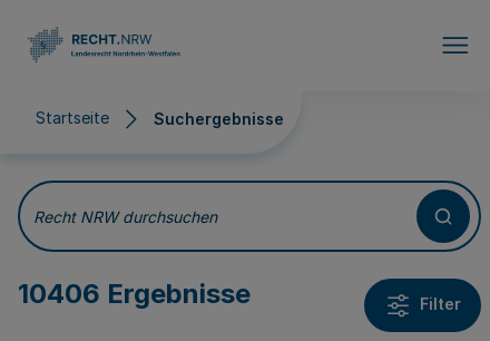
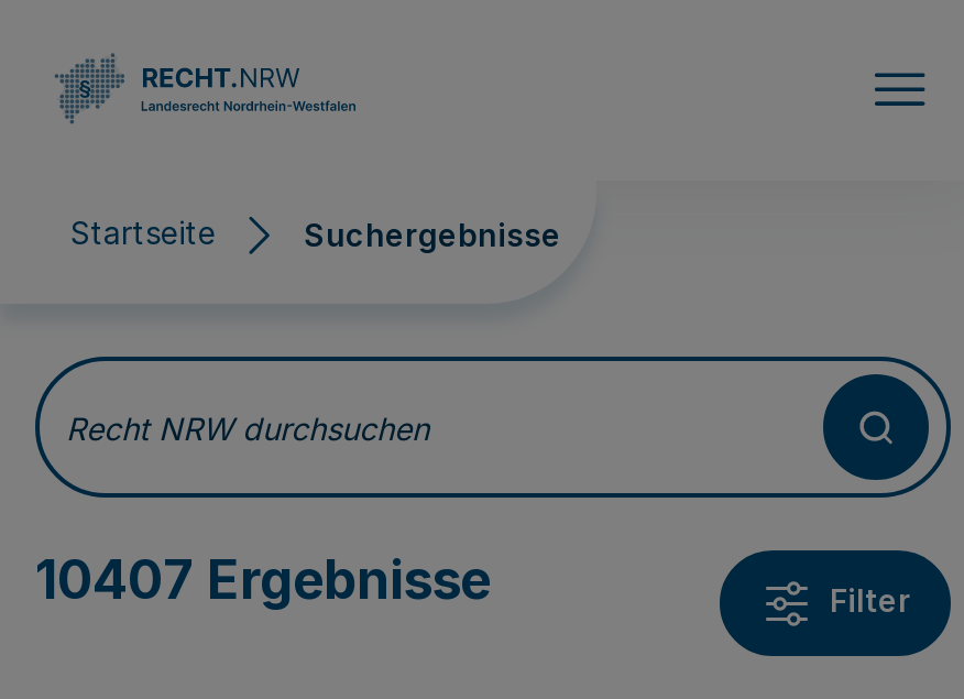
[18,277,251,310] 10406 Ergebnisse -> [35,548,491,612] 10407 Ergebnisse

